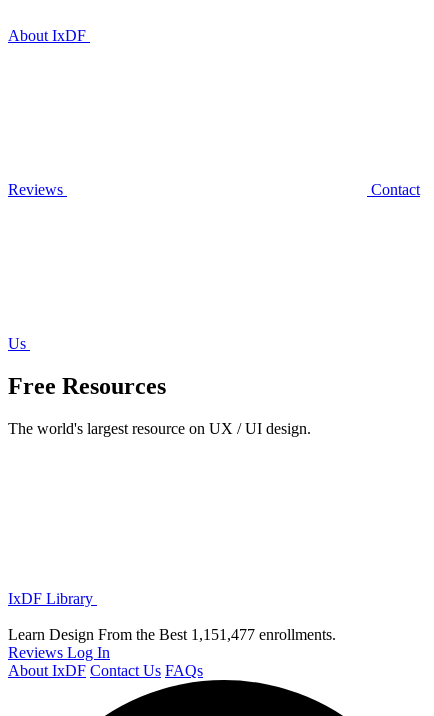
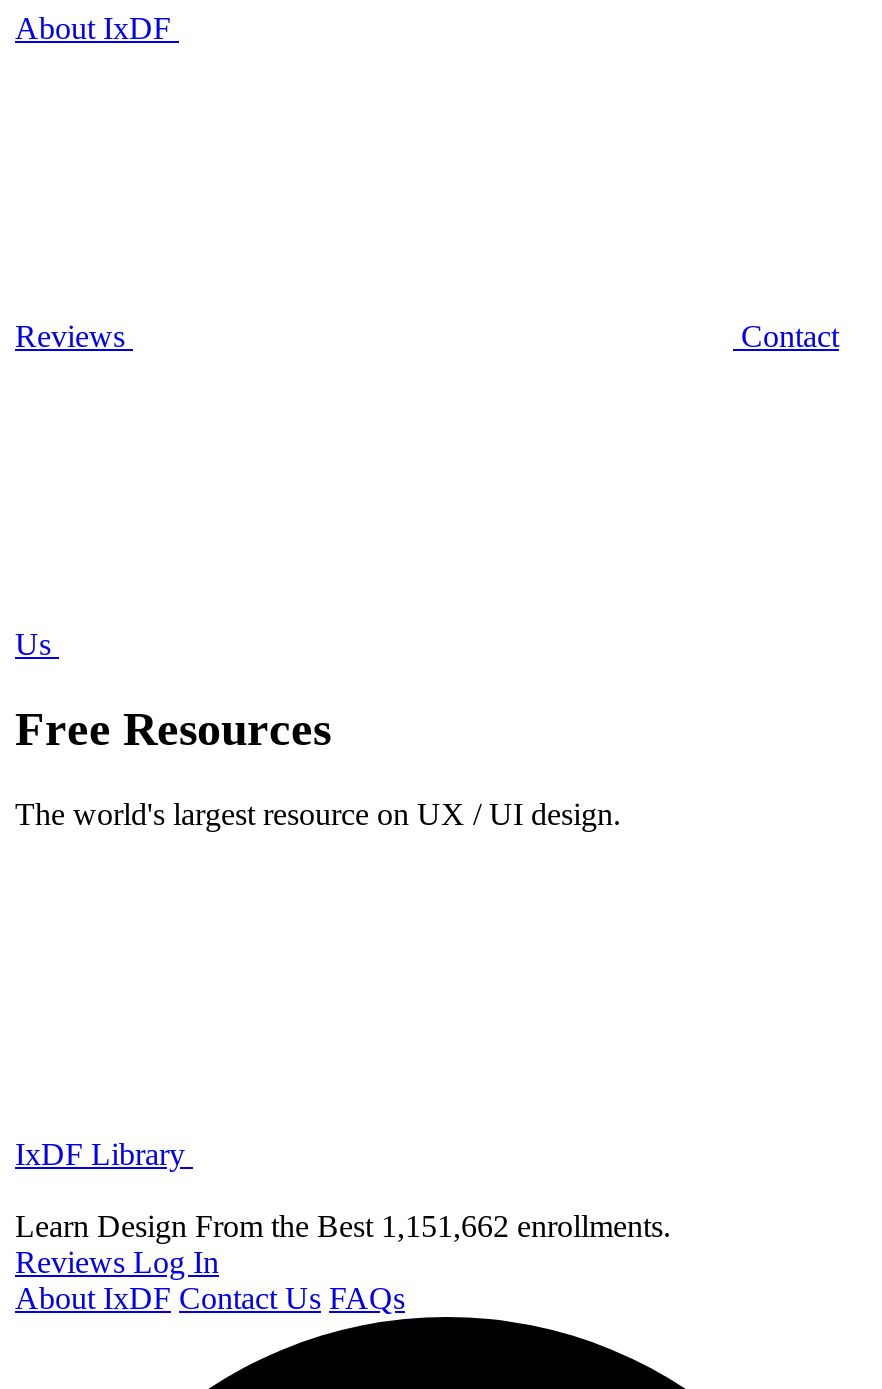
[8,626,336,643] Learn Design From the Best 1,151,477 enrollments. -> [15,1208,671,1242] Learn Design From the Best 1,151,662 enrollments.

